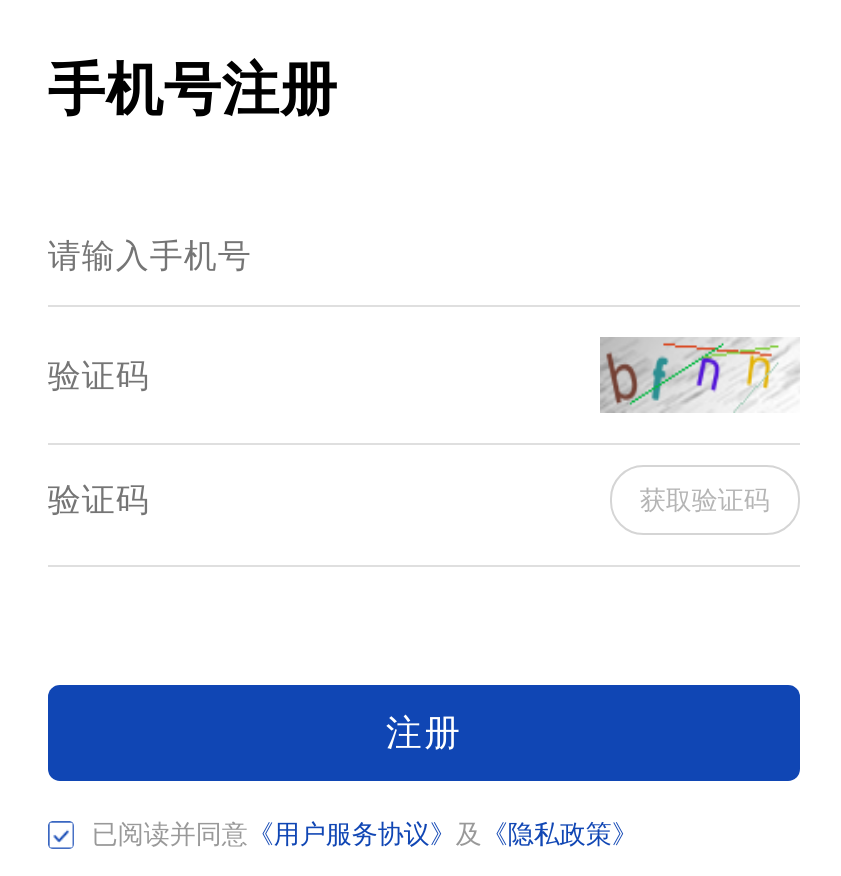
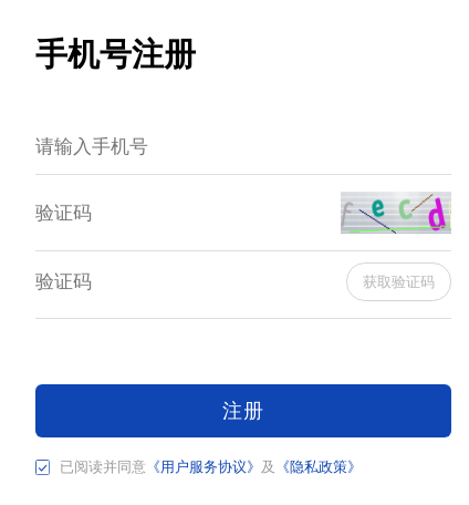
[602,339,798,411] [image] -> [343,194,451,234] [image]

